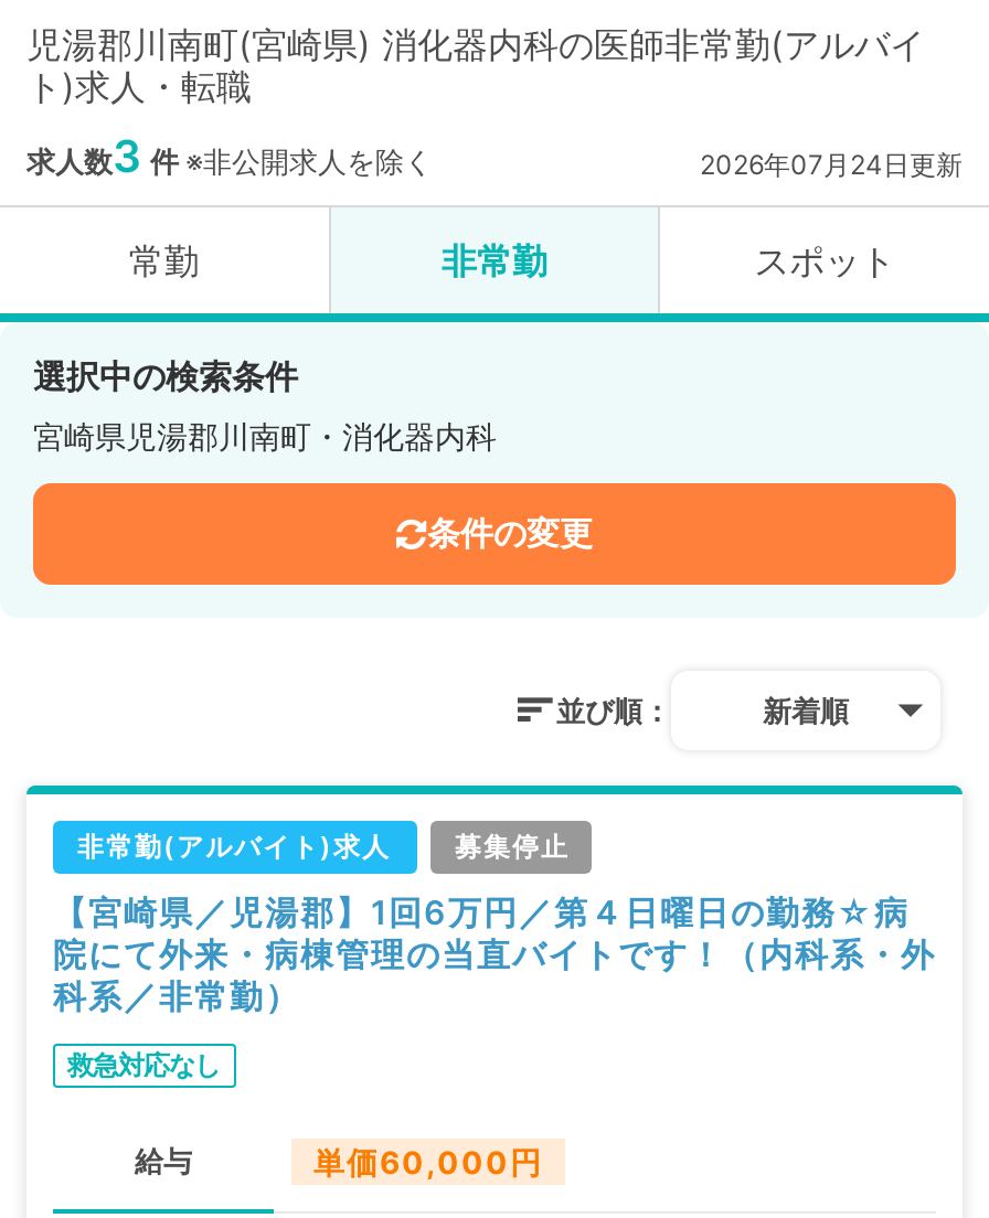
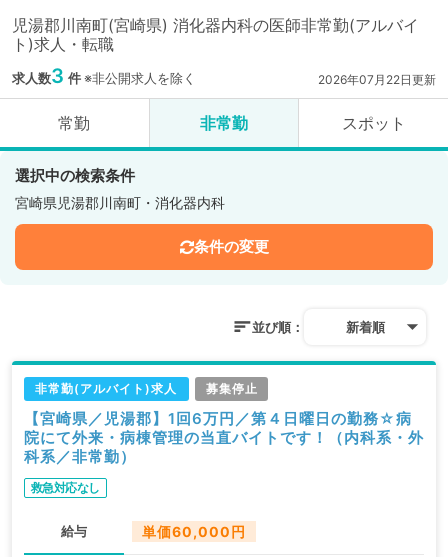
[700,148,963,181] 2026年07月24日更新 -> [318,72,436,87] 2026年07月22日更新

